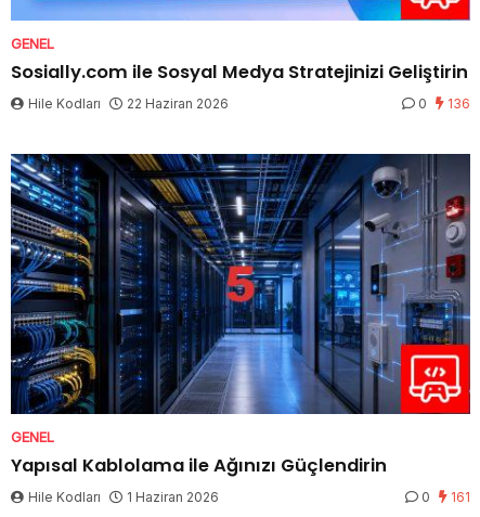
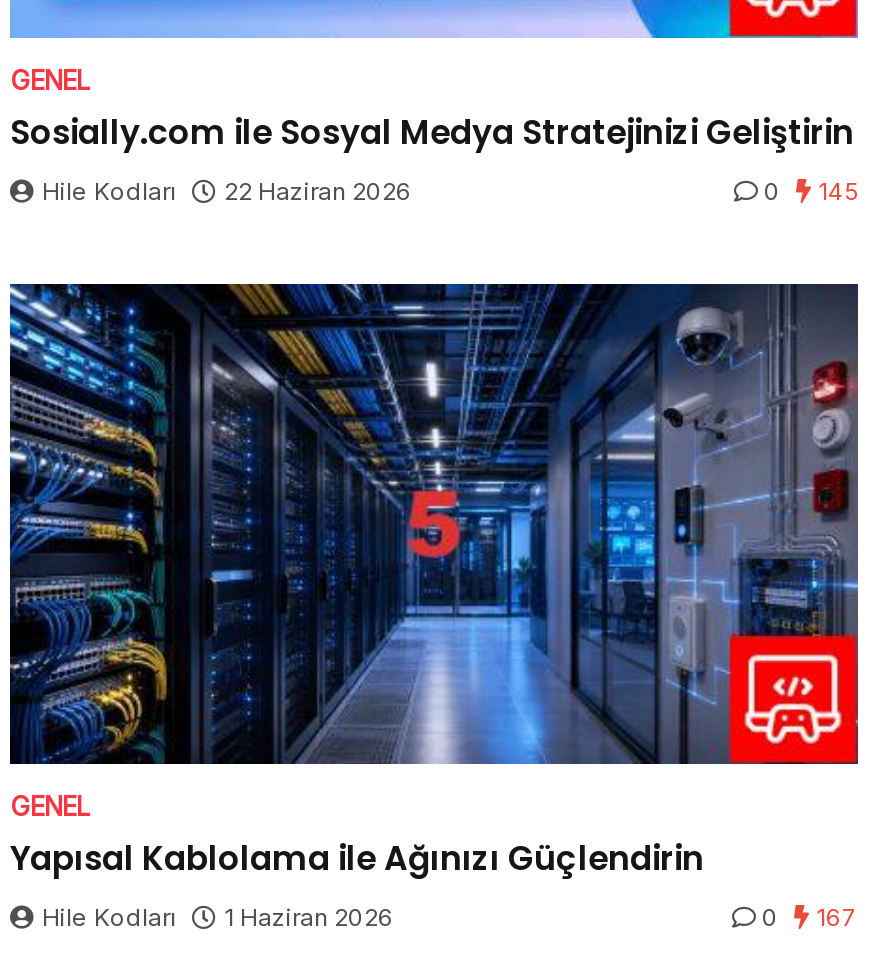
[415,95,470,112] 0 136 -> [758,176,858,206] 0 145
[418,489,470,505] 0 161 -> [756,902,858,932] 0 167

